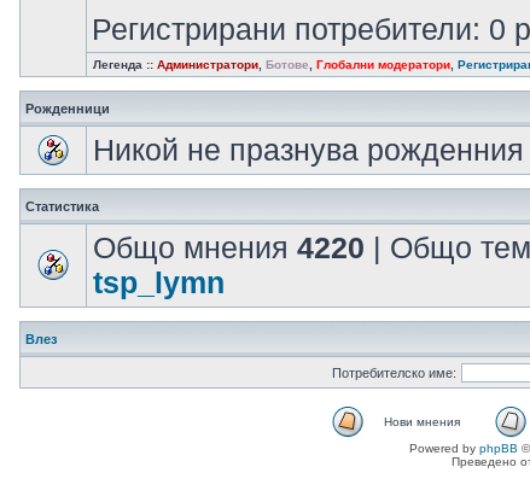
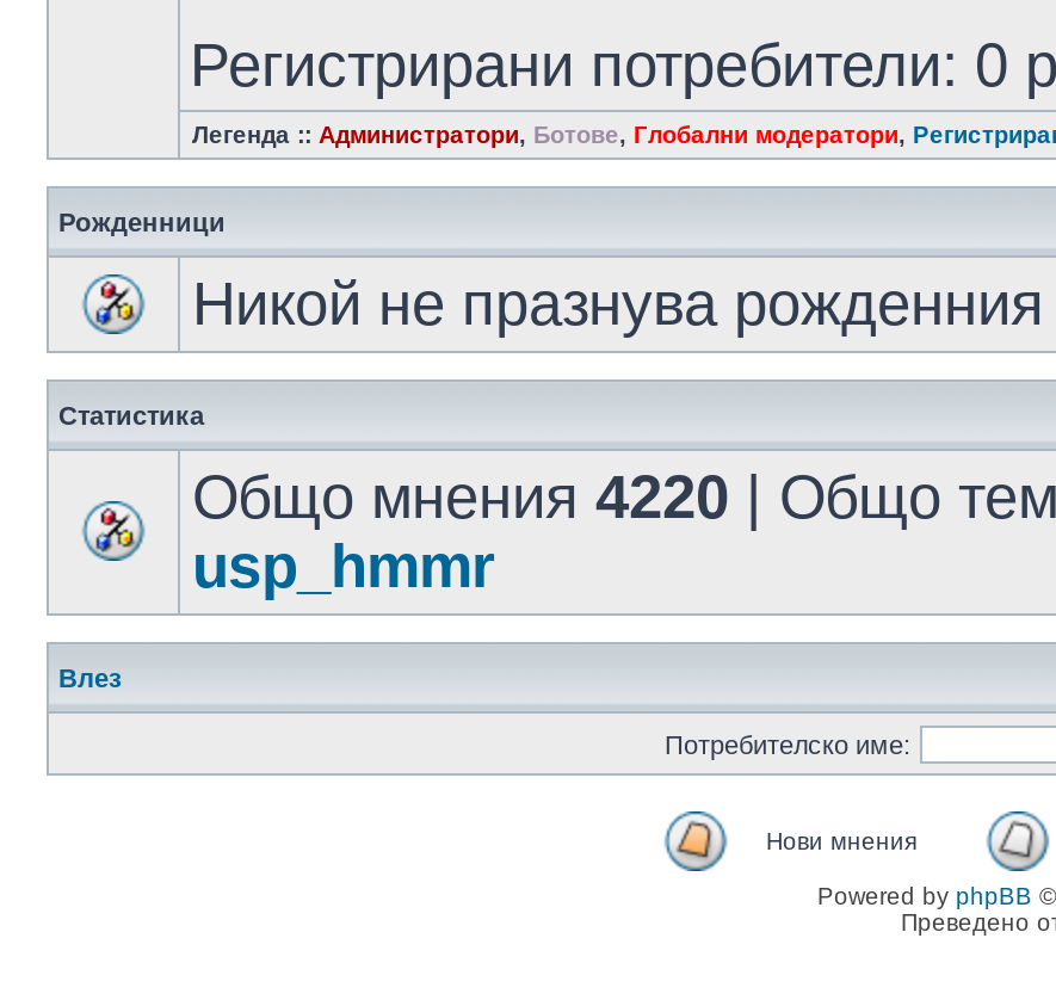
[93,265,225,299] tsp_lymn -> [192,532,495,599] usp_hmmr

